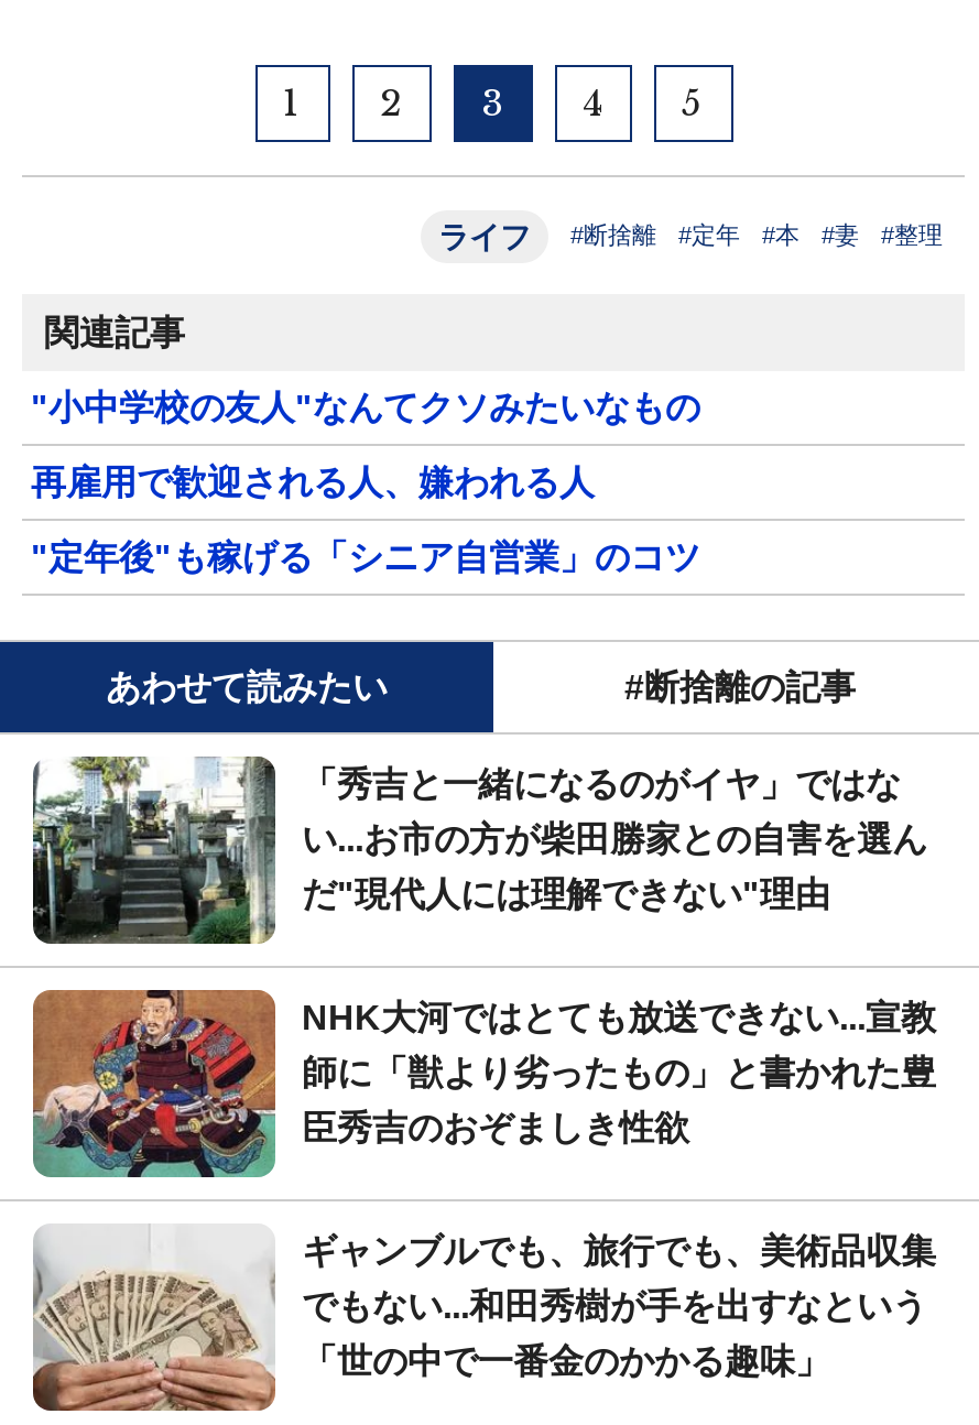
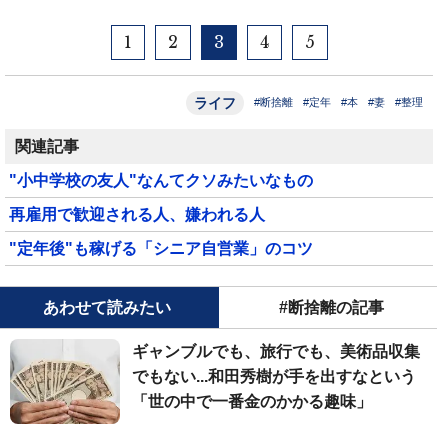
[31,754,936,1146] [image] | 「秀吉と一緒になるのがイヤ」ではな | い...お市の方が柴田勝家との自害を選ん | だ"現代人には理解できない"理由 | NHK大河ではとても放送できない...宣教 | 師に「獣より劣ったもの」と書かれた豊 | 臣秀吉のおぞましき性欲 -> none
[31,988,275,1179] [image] -> none

